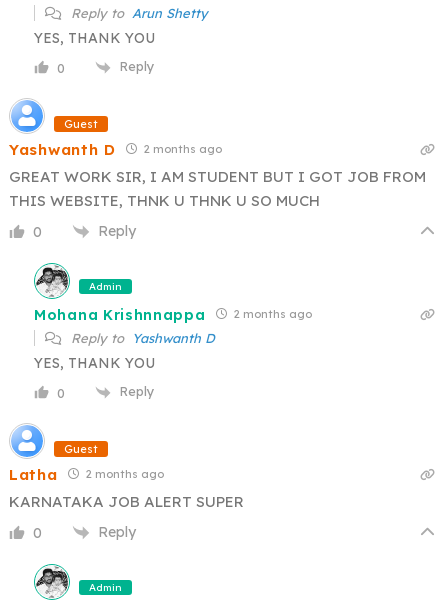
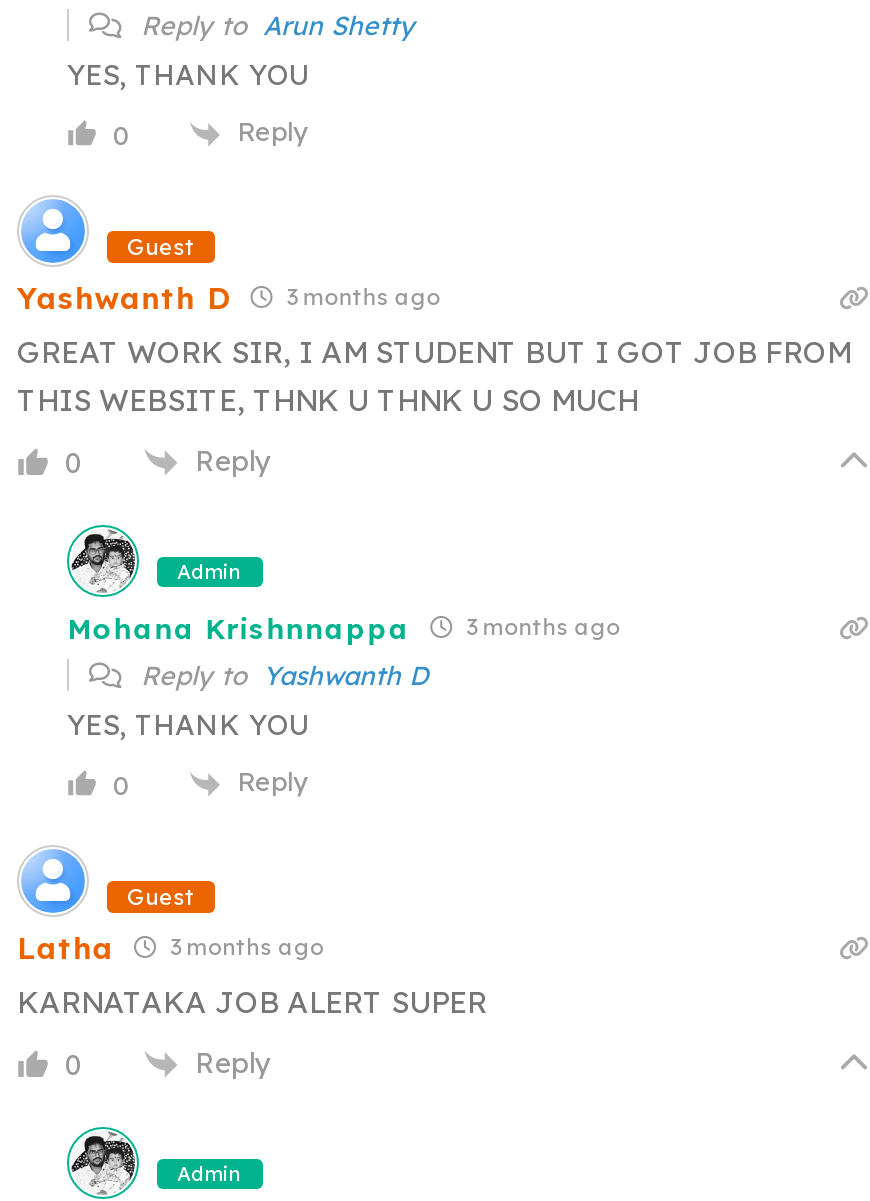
[9,140,222,159] Yashwanth D 2 months ago -> [17,279,440,317] Yashwanth D 3 months ago
[34,306,312,324] Mohana Krishnnappa 2 months ago -> [67,611,620,647] Mohana Krishnnappa 3 months ago
[9,465,163,484] Latha 2 months ago -> [17,929,324,967] Latha 3 months ago

